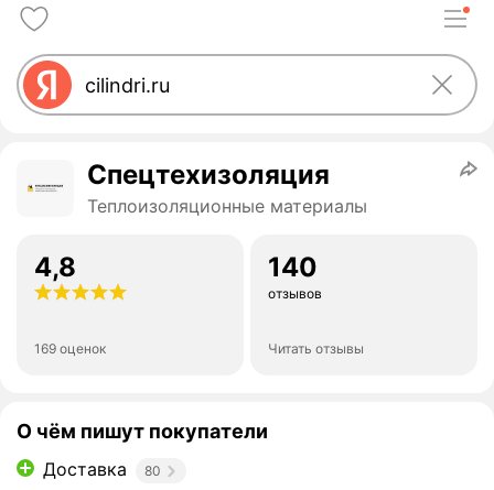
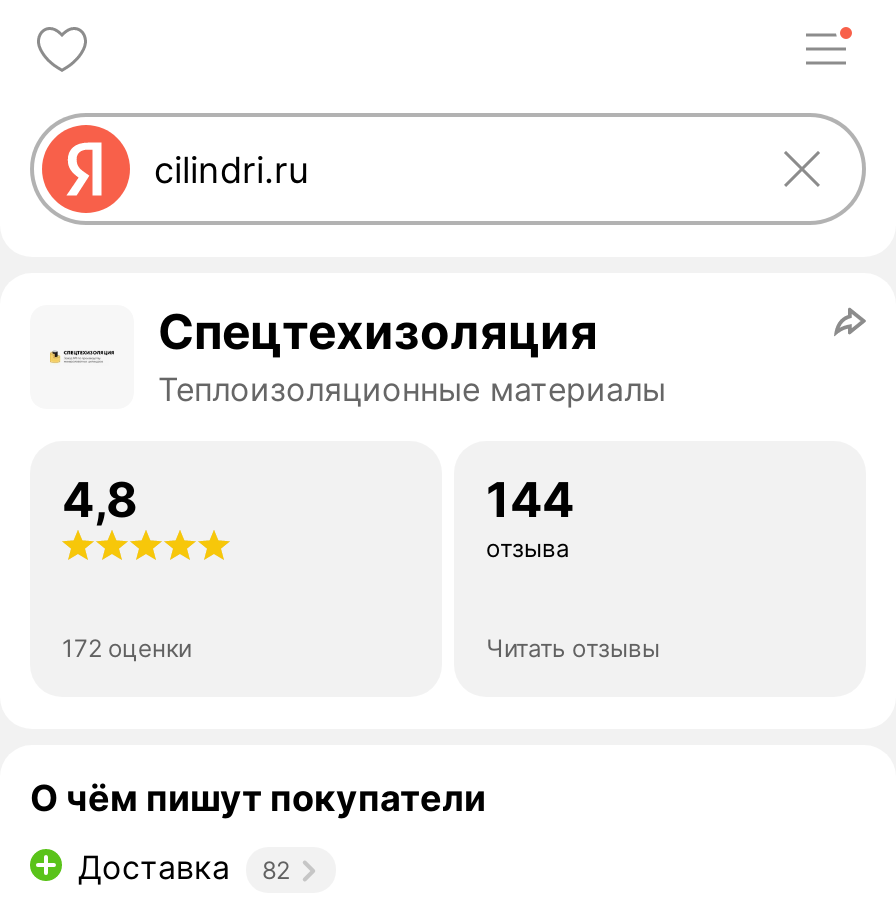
[268,251,322,302] 140 | отзывов -> [486,471,574,563] 144 | отзыва
[34,340,106,357] 169 оценок -> [62,633,192,663] 172 оценки
[43,458,161,480] Доставка 80 -> [78,847,290,887] Доставка 82

